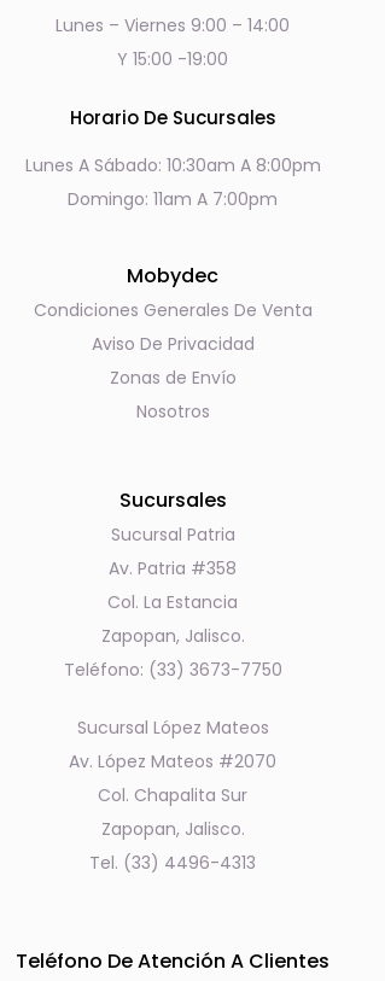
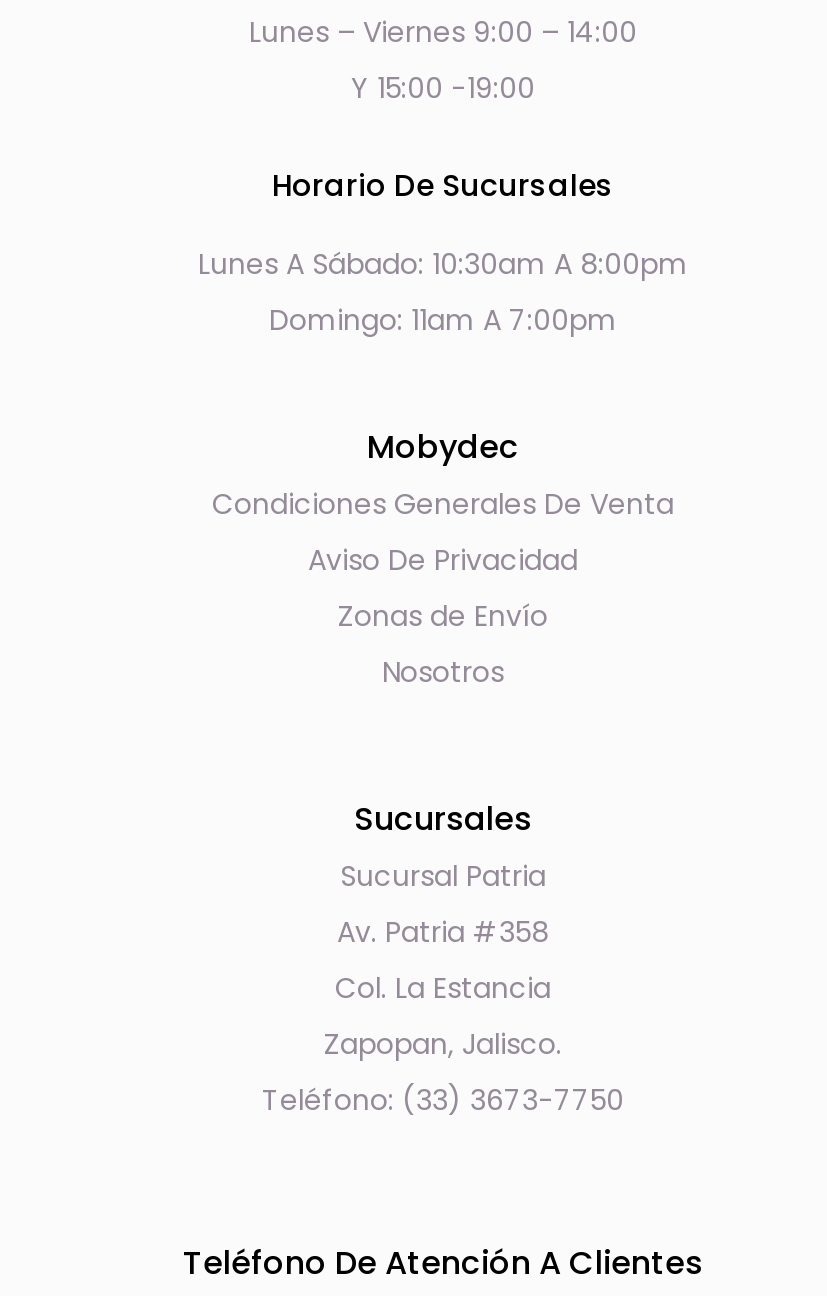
[69,716,276,875] Sucursal López Mateos | Av. López Mateos #2070 | Col. Chapalita Sur | Zapopan, Jalisco. | Tel. (33) 4496-4313 -> none

